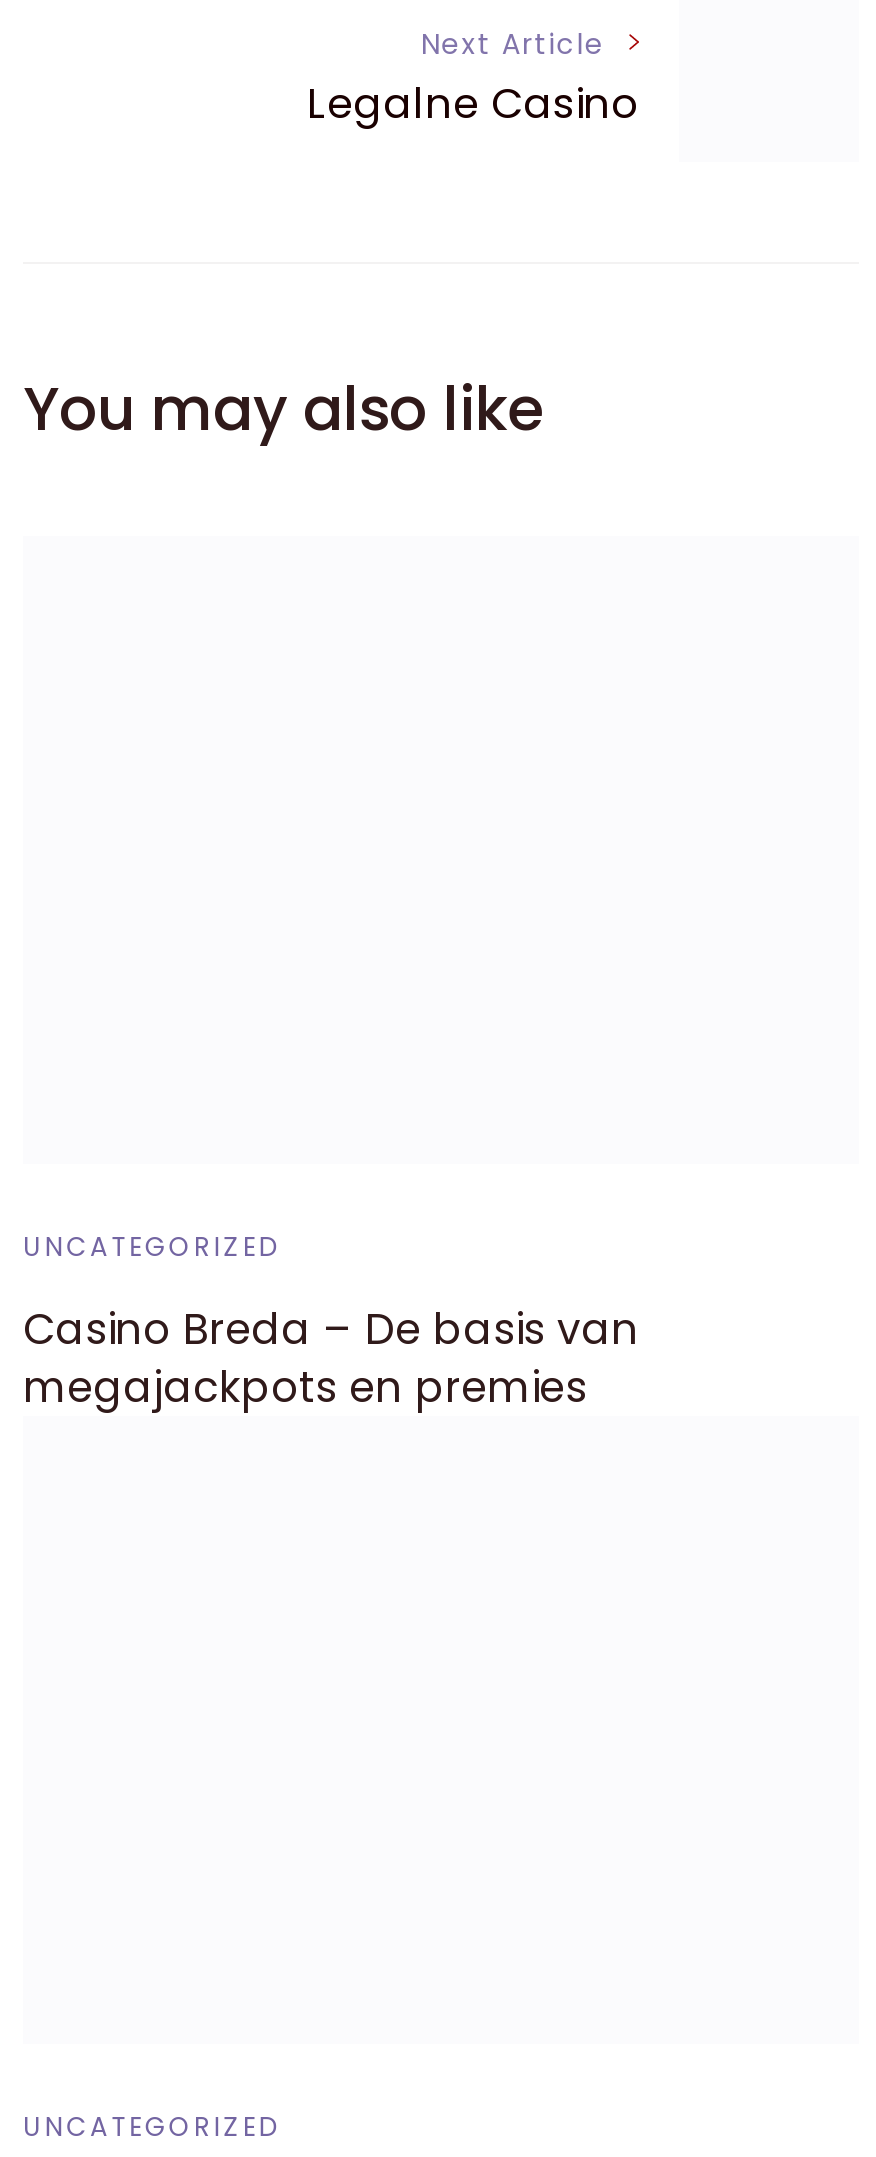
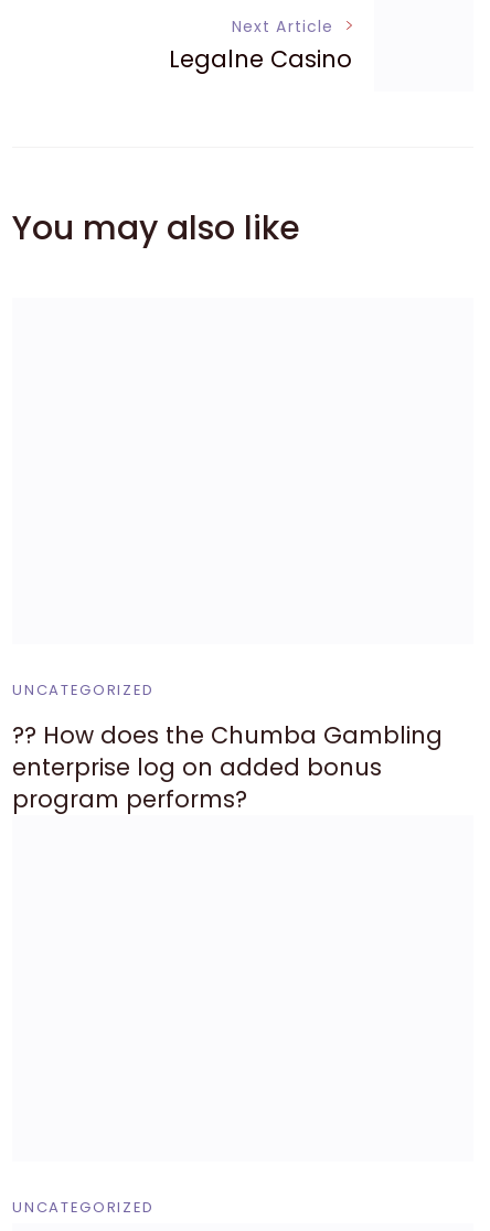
[23,1300,639,1416] Casino Breda – De basis van | megajackpots en premies -> [12,719,443,815] ?? How does the Chumba Gambling | enterprise log on added bonus | program performs?

